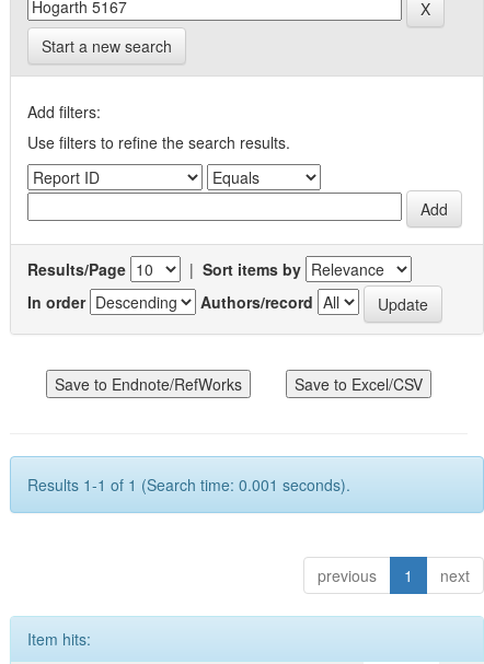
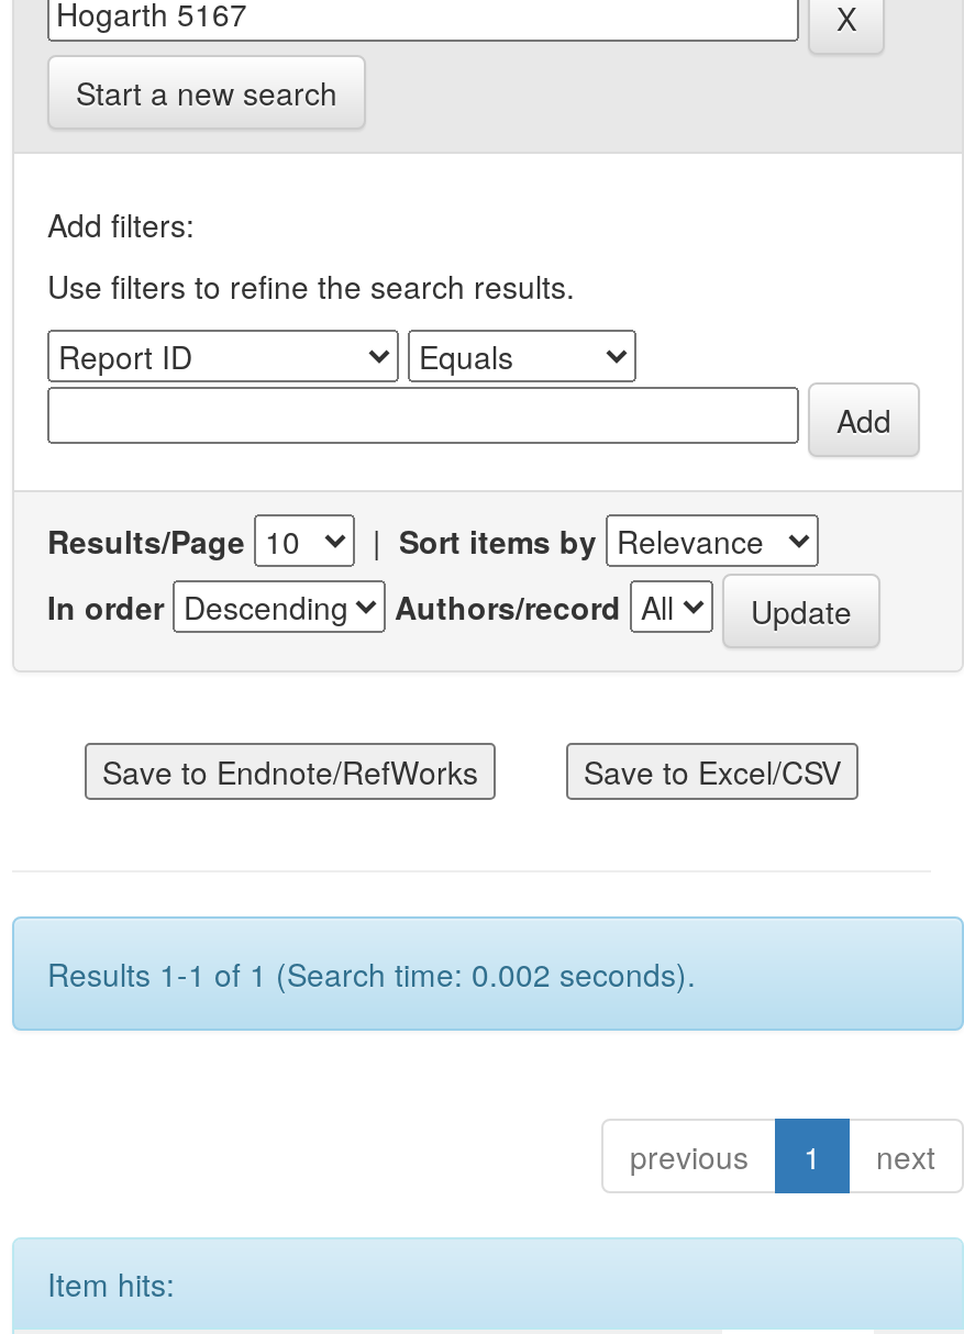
[27,474,350,496] Results 1-1 of 1 (Search time: 0.001 seconds). -> [47,952,696,996] Results 1-1 of 1 (Search time: 0.002 seconds).

